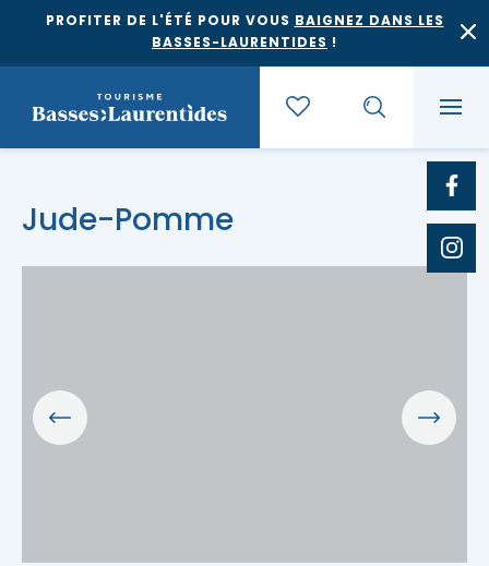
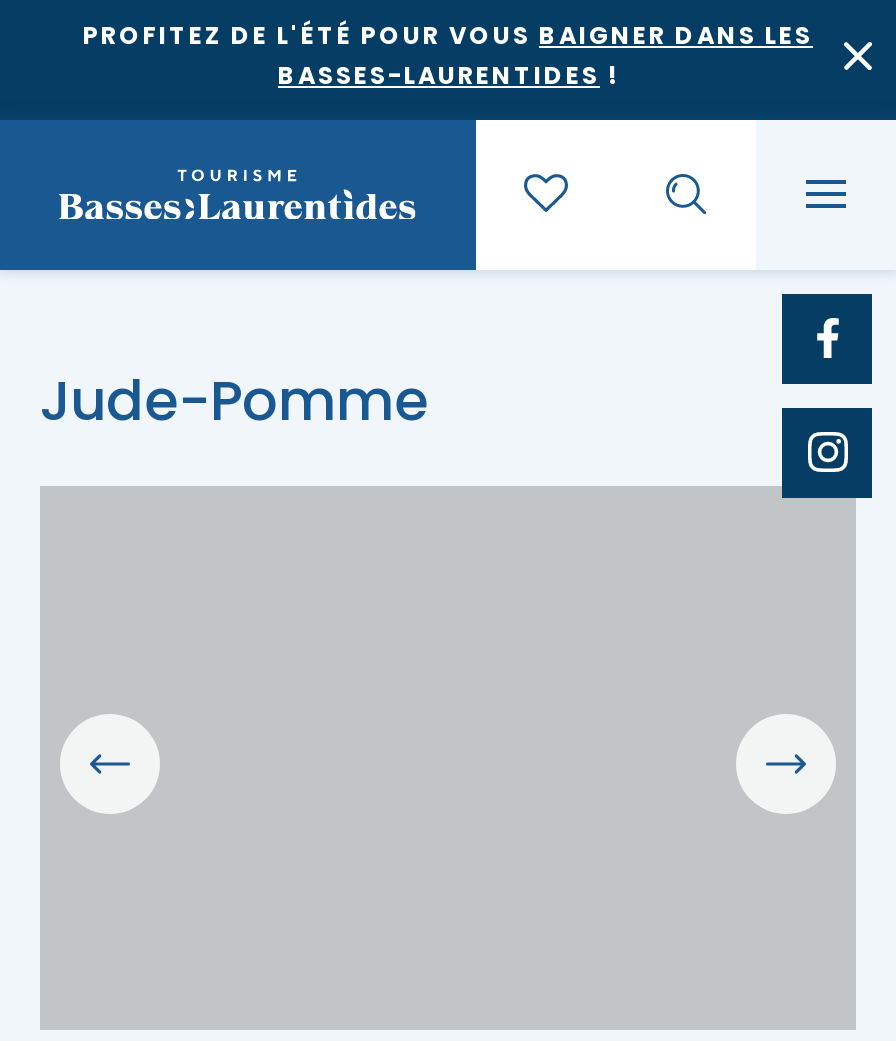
[45,11,444,29] PROFITER DE L'ÉTÉ POUR VOUS BAIGNEZ DANS LES -> [83,18,813,52] PROFITEZ DE L'ÉTÉ POUR VOUS BAIGNER DANS LES

